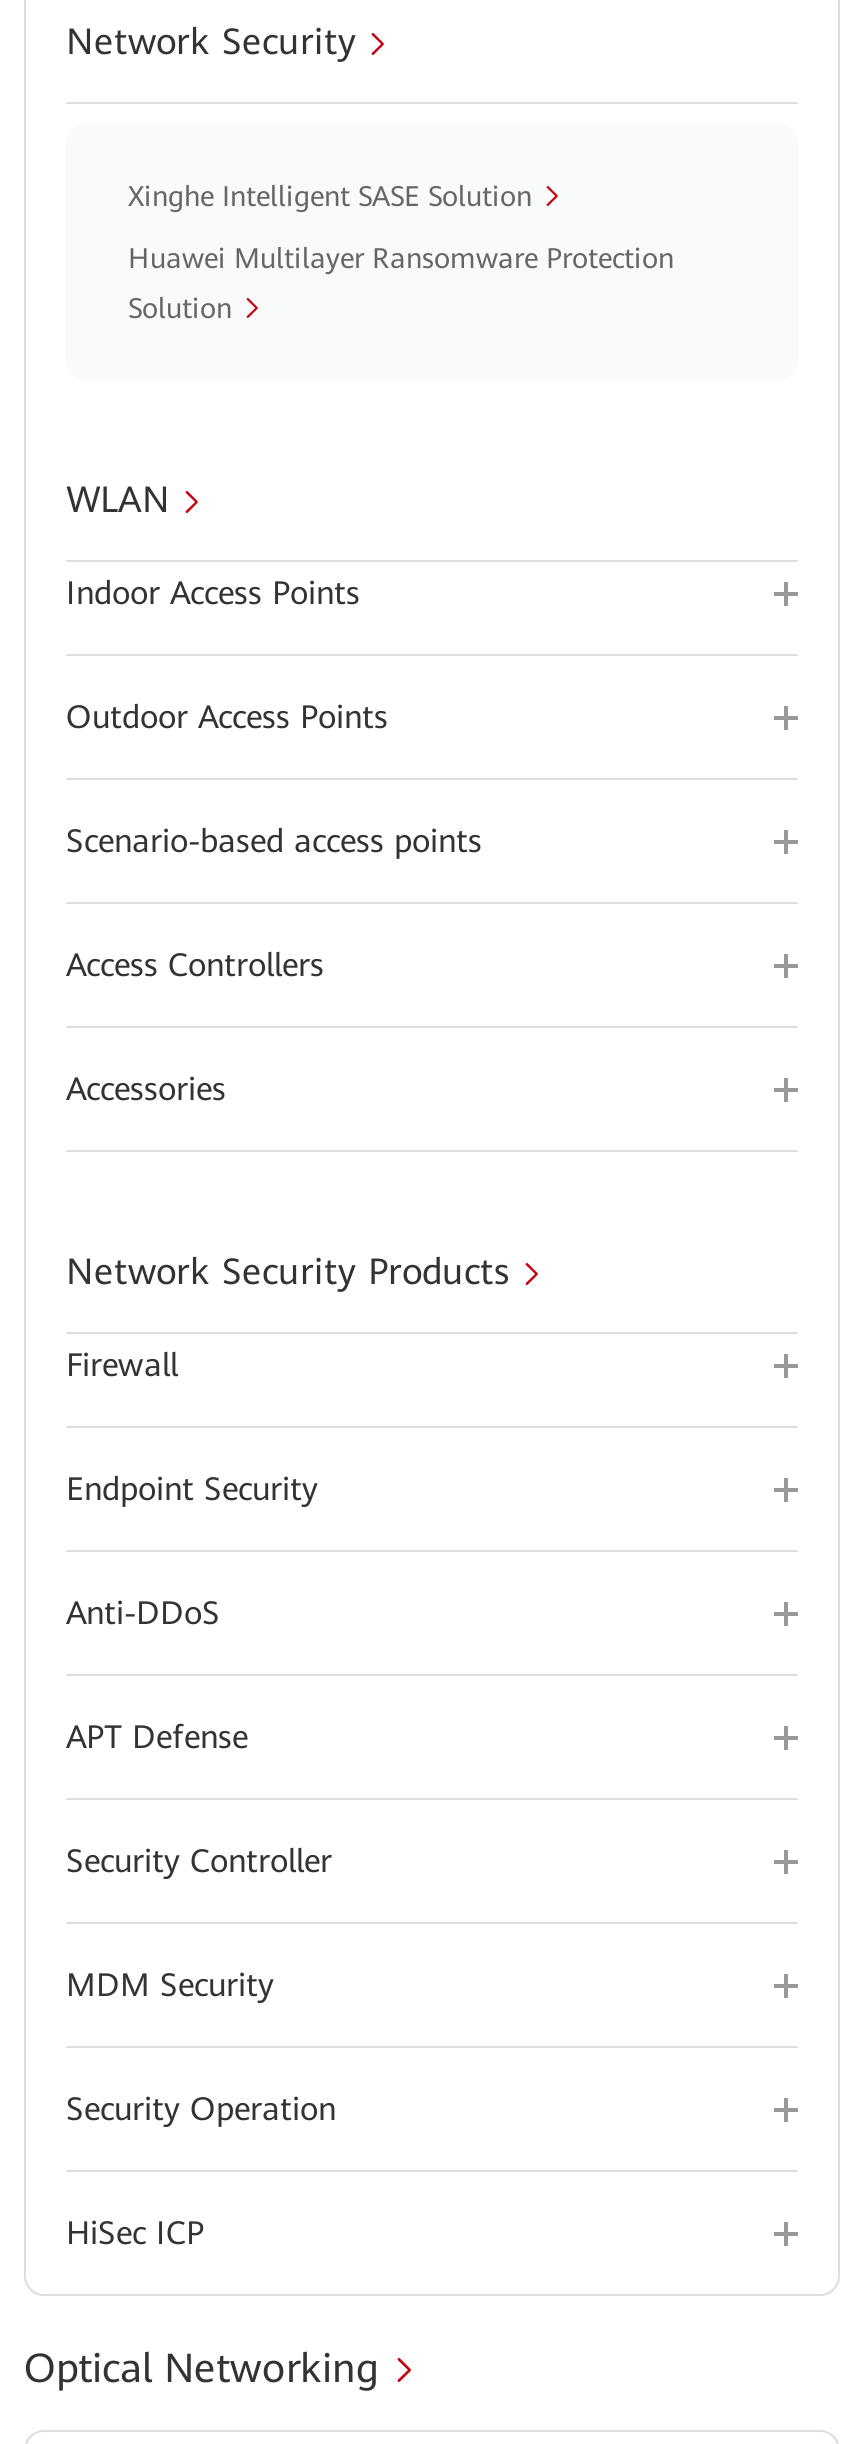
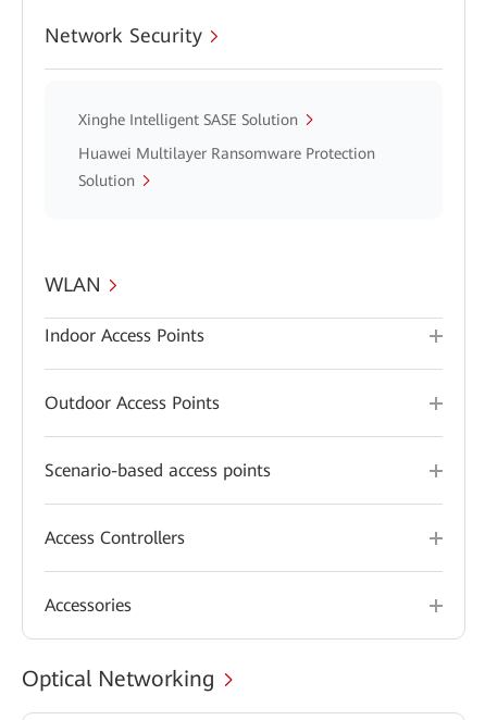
[66,1250,510,2252] Network Security Products | Firewall | Endpoint Security | Anti-DDoS | APT Defense | Security Controller | MDM Security | Security Operation | HiSec ICP -> none

